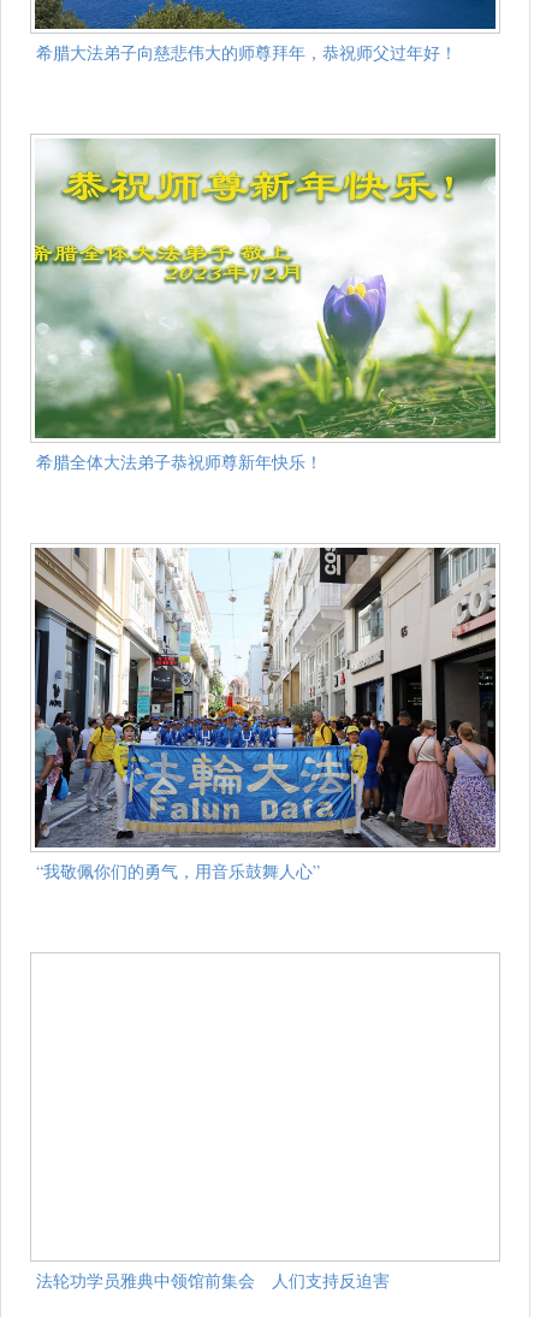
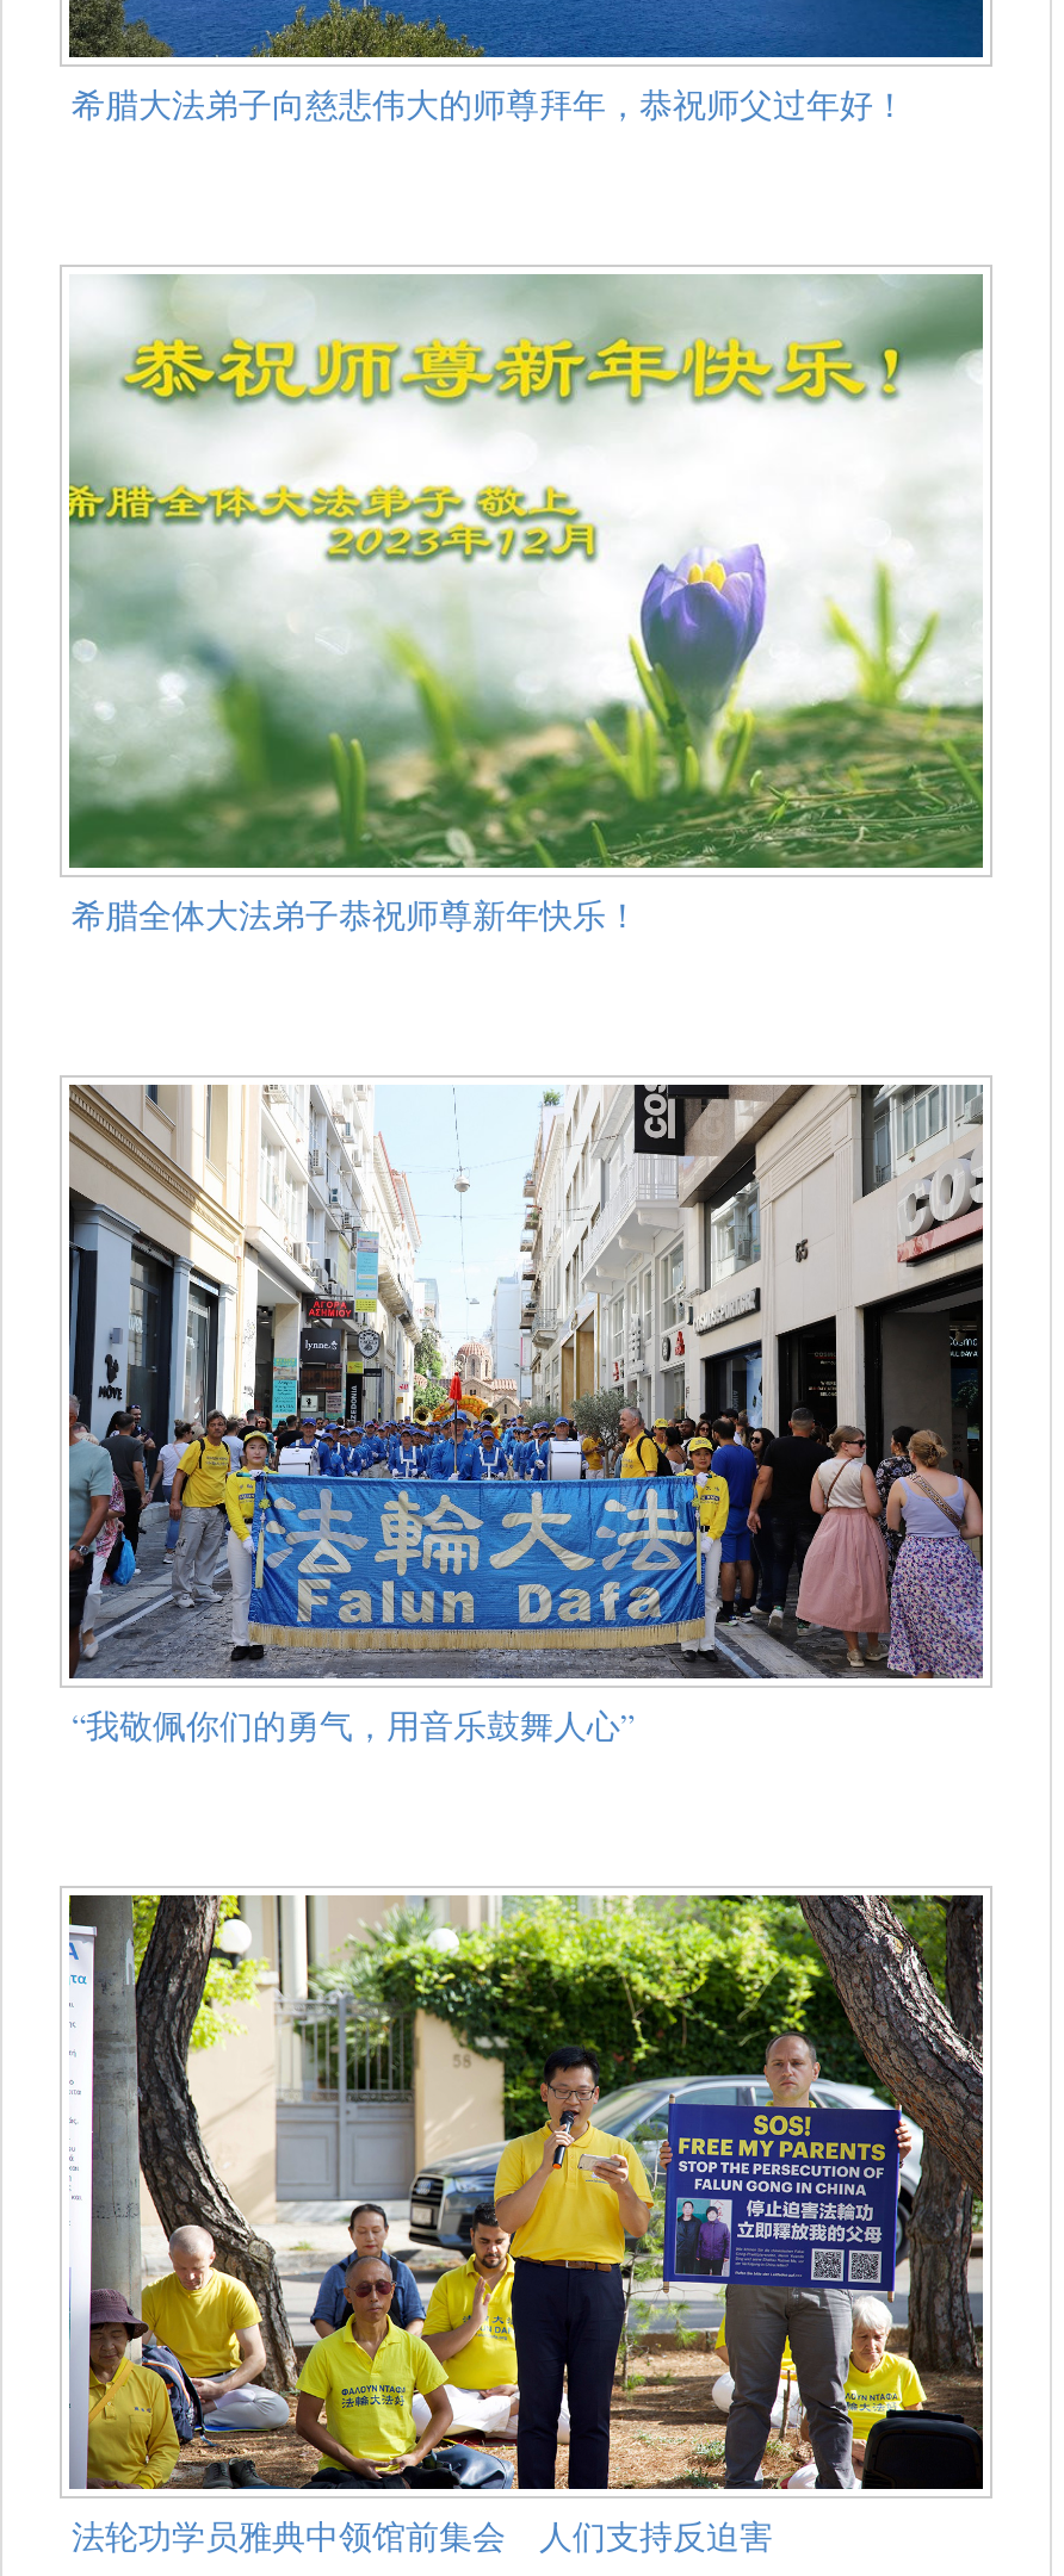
none -> [67,1893,985,2491] [image]

